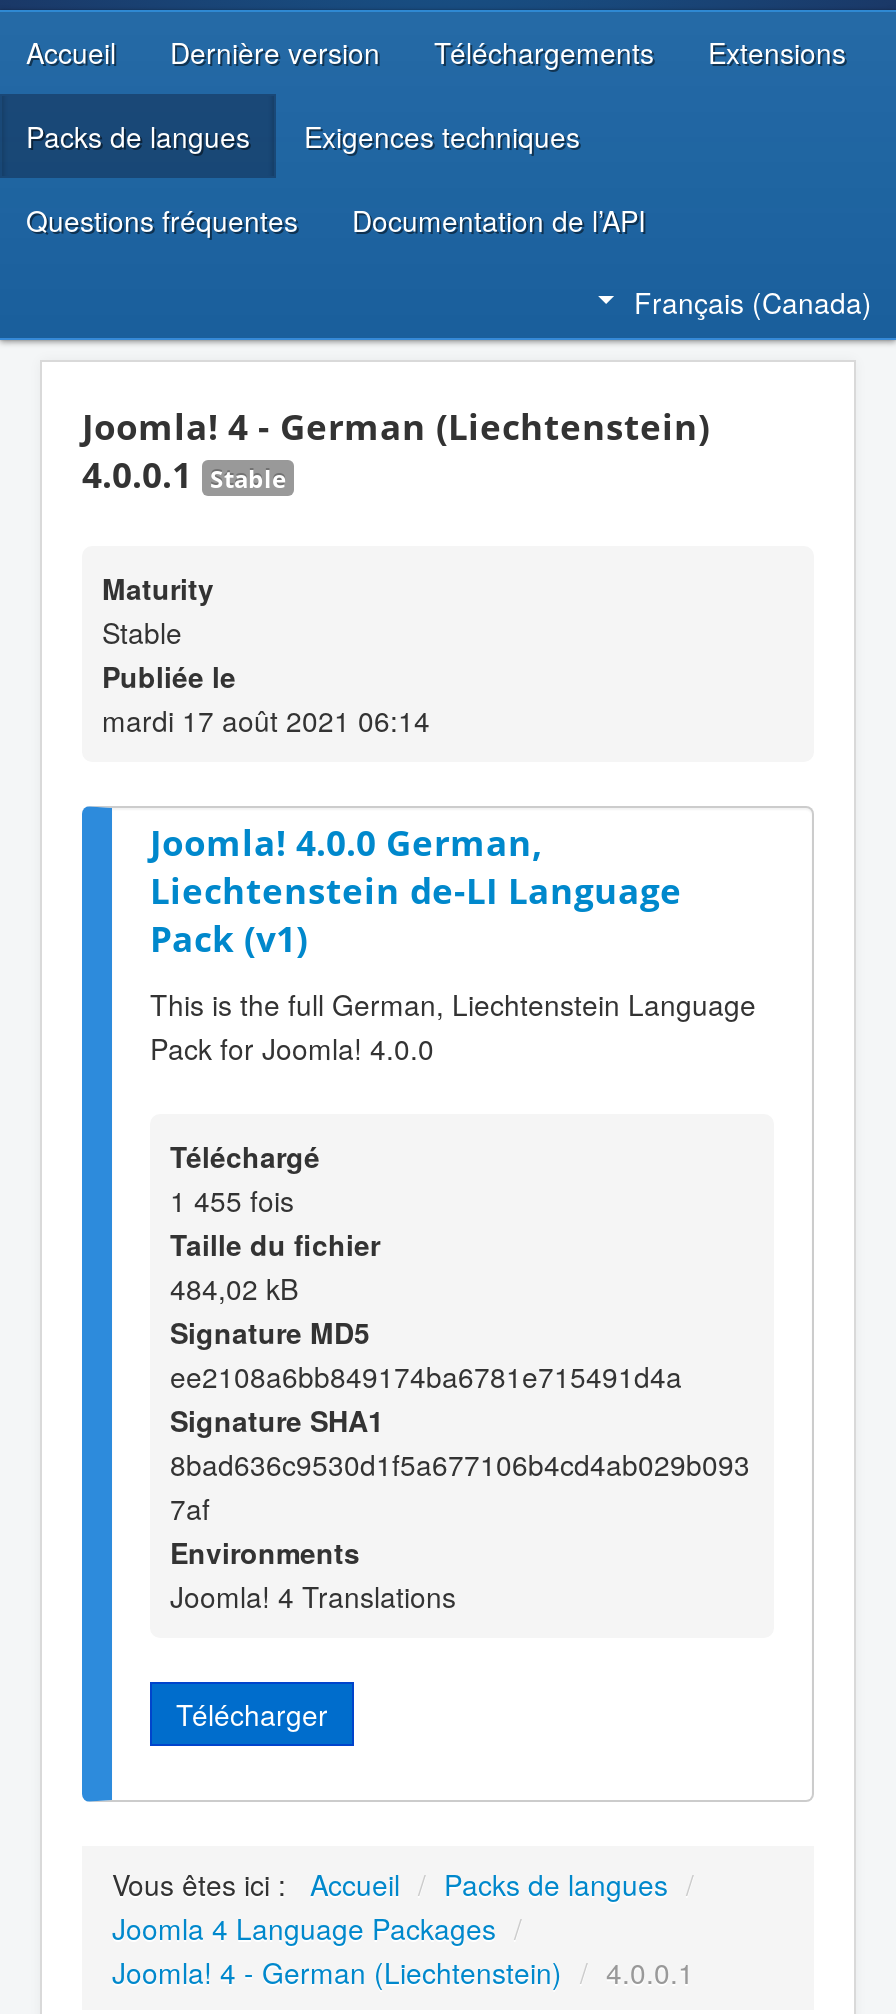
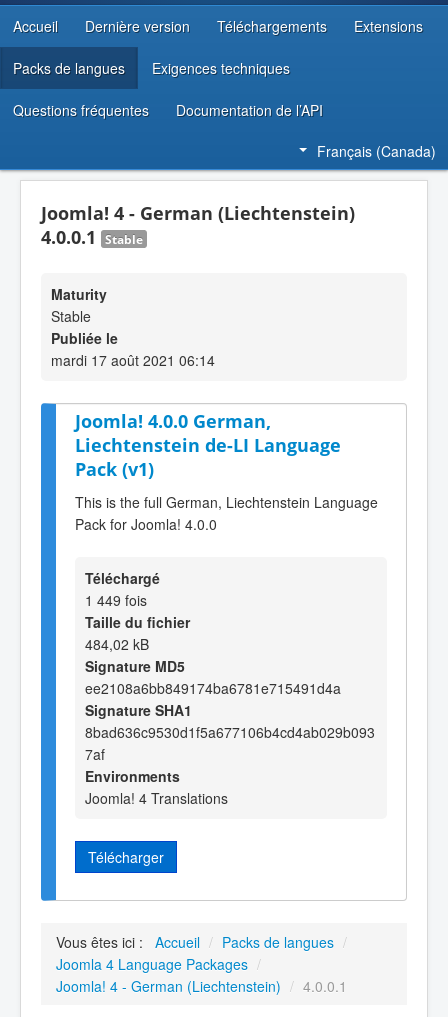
[170,1180,294,1220] 1 455 fois -> [85,590,147,610] 1 449 fois

